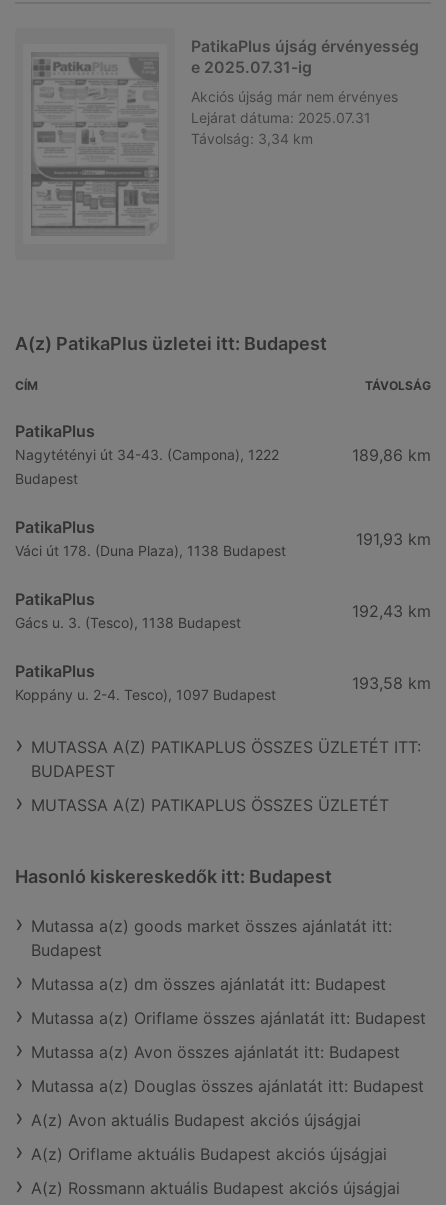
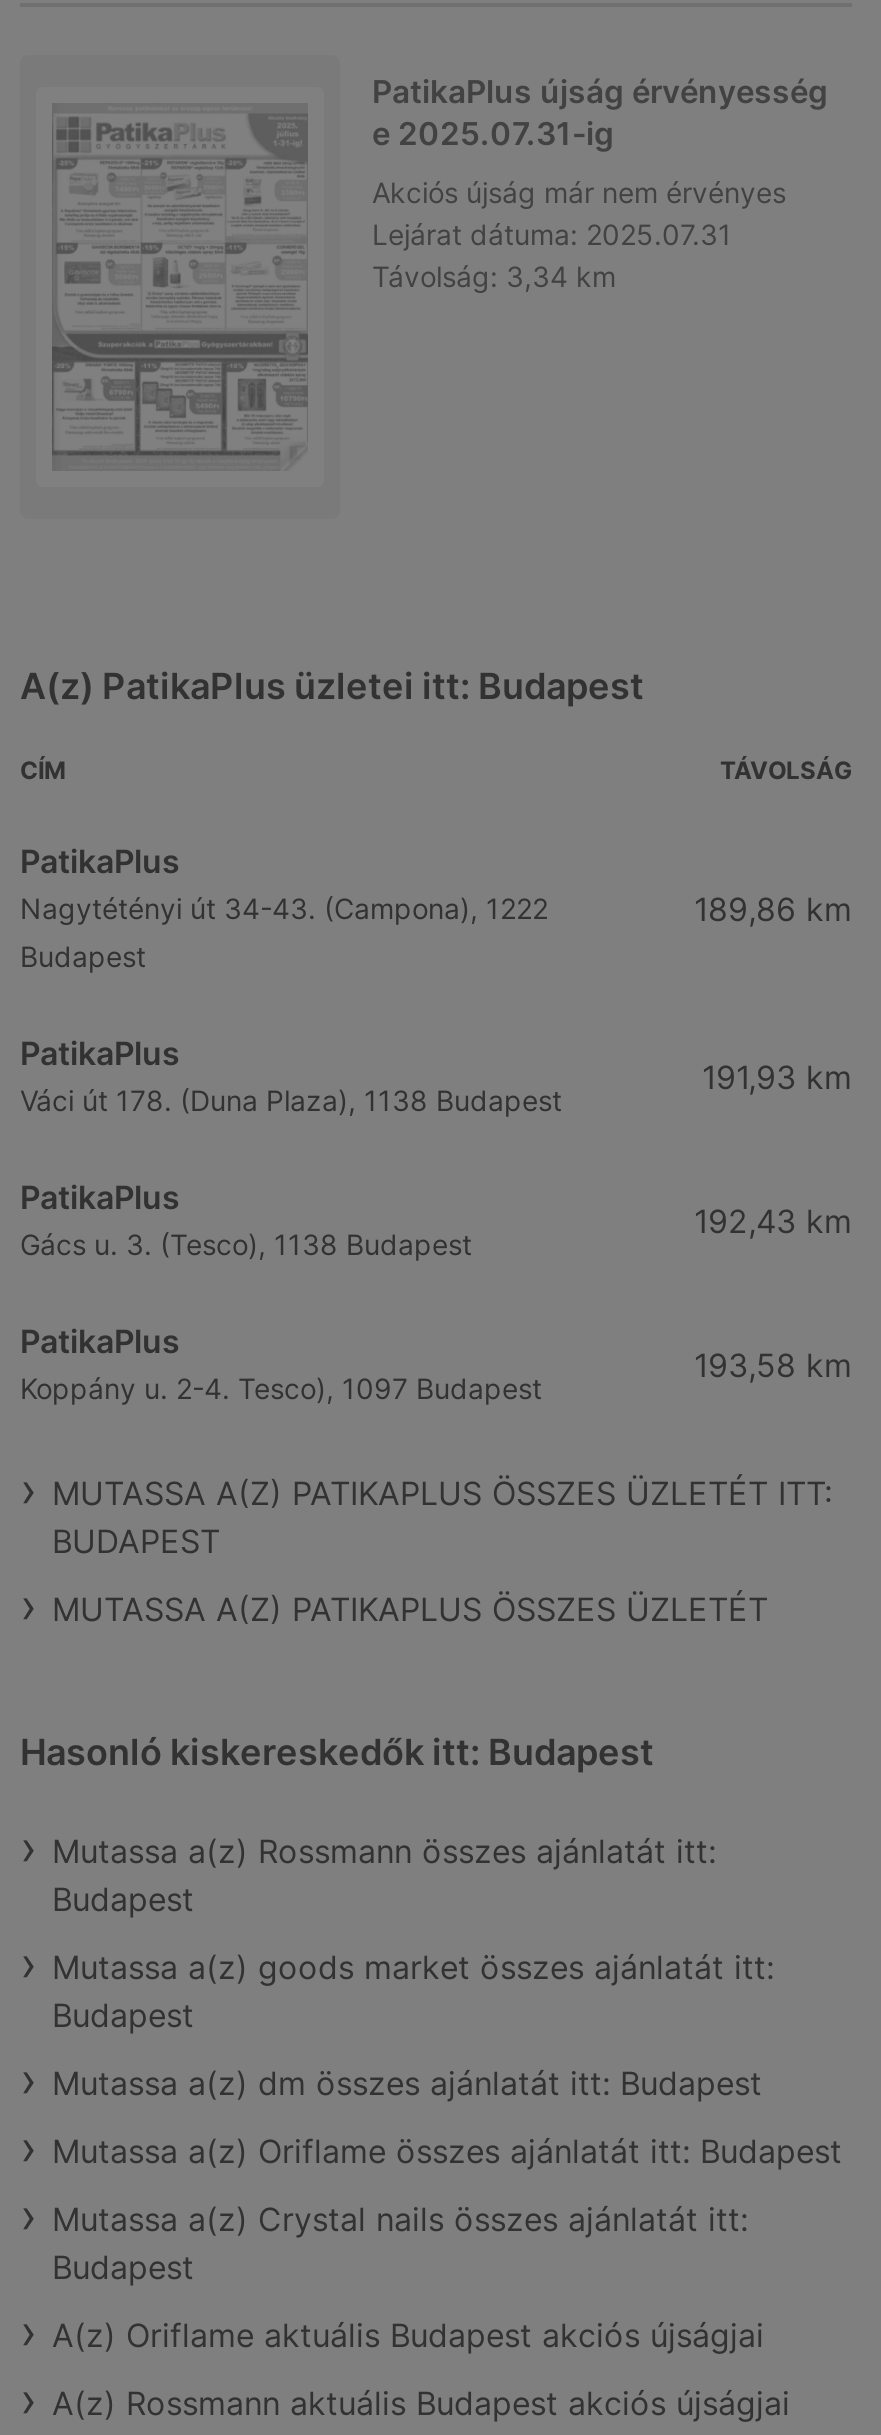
none -> [52,1832,716,1920] Mutassa a(z) Rossmann összes ajánlatát itt: | Budapest
moved [31,916,426,1028] -> [52,1948,842,2172]: Mutassa a(z) goods market összes ajánlatát itt: | Budapest | Mutassa a(z) dm összes ajánlatát itt: Budapest | Mutassa a(z) Oriflame összes ajánlatát itt: Budapest
[31,1042,424,1130] Mutassa a(z) Avon összes ajánlatát itt: Budapest | Mutassa a(z) Douglas összes ajánlatát itt: Budapest | A(z) Avon aktuális Budapest akciós újságjai -> [52,2200,748,2288] Mutassa a(z) Crystal nails összes ajánlatát itt: | Budapest

